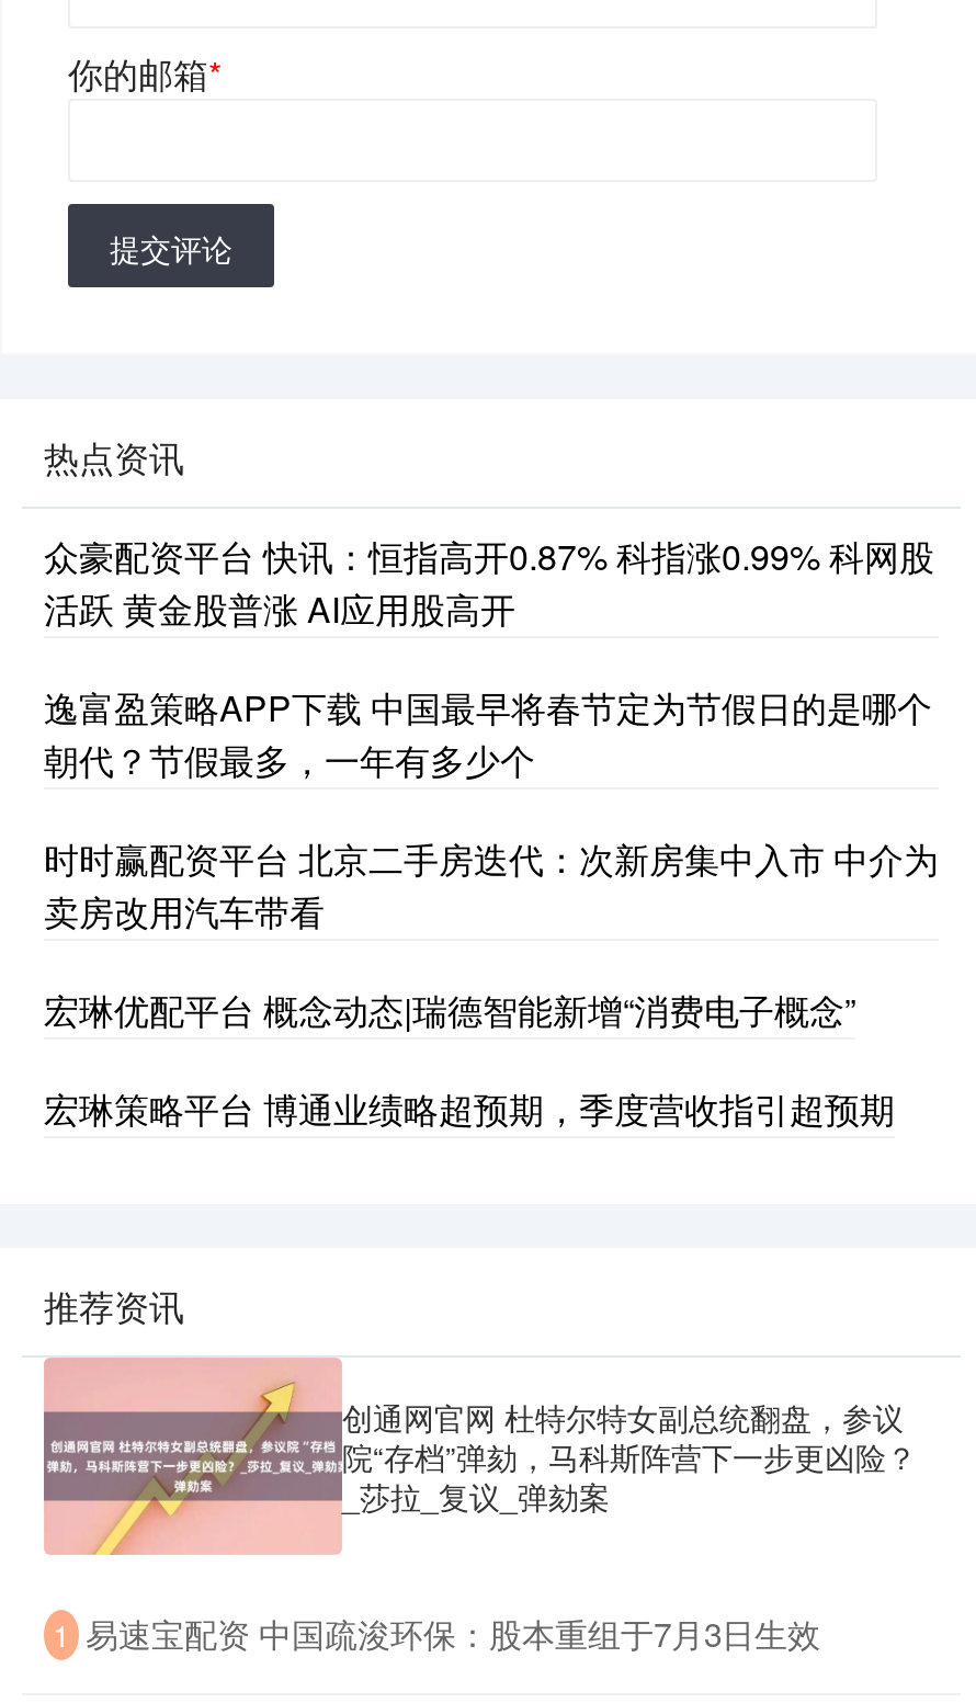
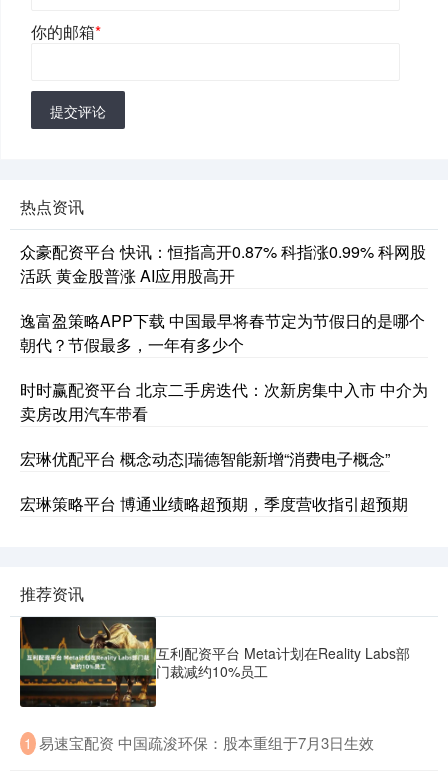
[42,1358,917,1557] [image] | 创通网官网 杜特尔特女副总统翻盘，参议 | 院“存档”弹劾，马科斯阵营下一步更凶险？ | _莎拉_复议_弹劾案 -> [19,616,410,708] [image] | 互利配资平台 Meta计划在Reality Labs部 | 门裁减约10%员工

